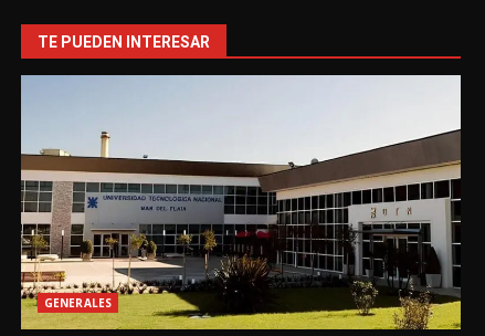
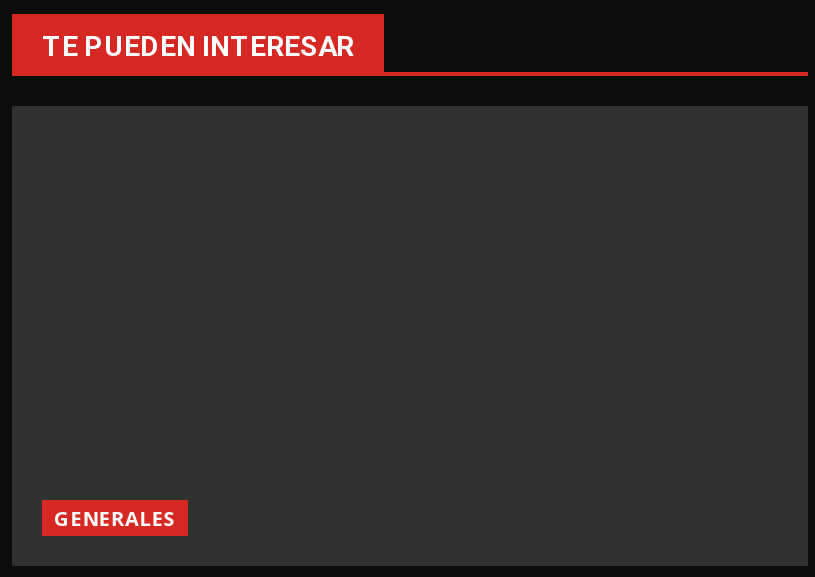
[20,74,462,330] [image] -> none

